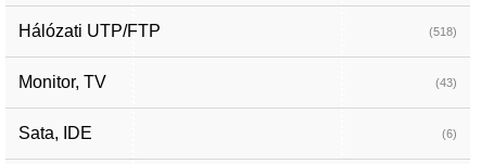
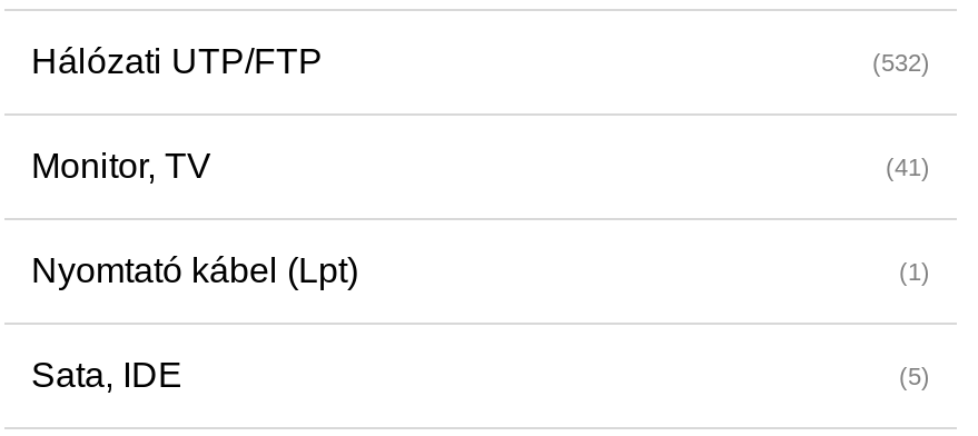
[429,25,457,38] (518) -> [872,49,930,76] (532)
[435,76,457,89] (43) -> [31,153,930,289] (41) | Nyomtató kábel (Lpt) | (1)
[442,127,457,140] (6) -> [899,363,930,389] (5)

